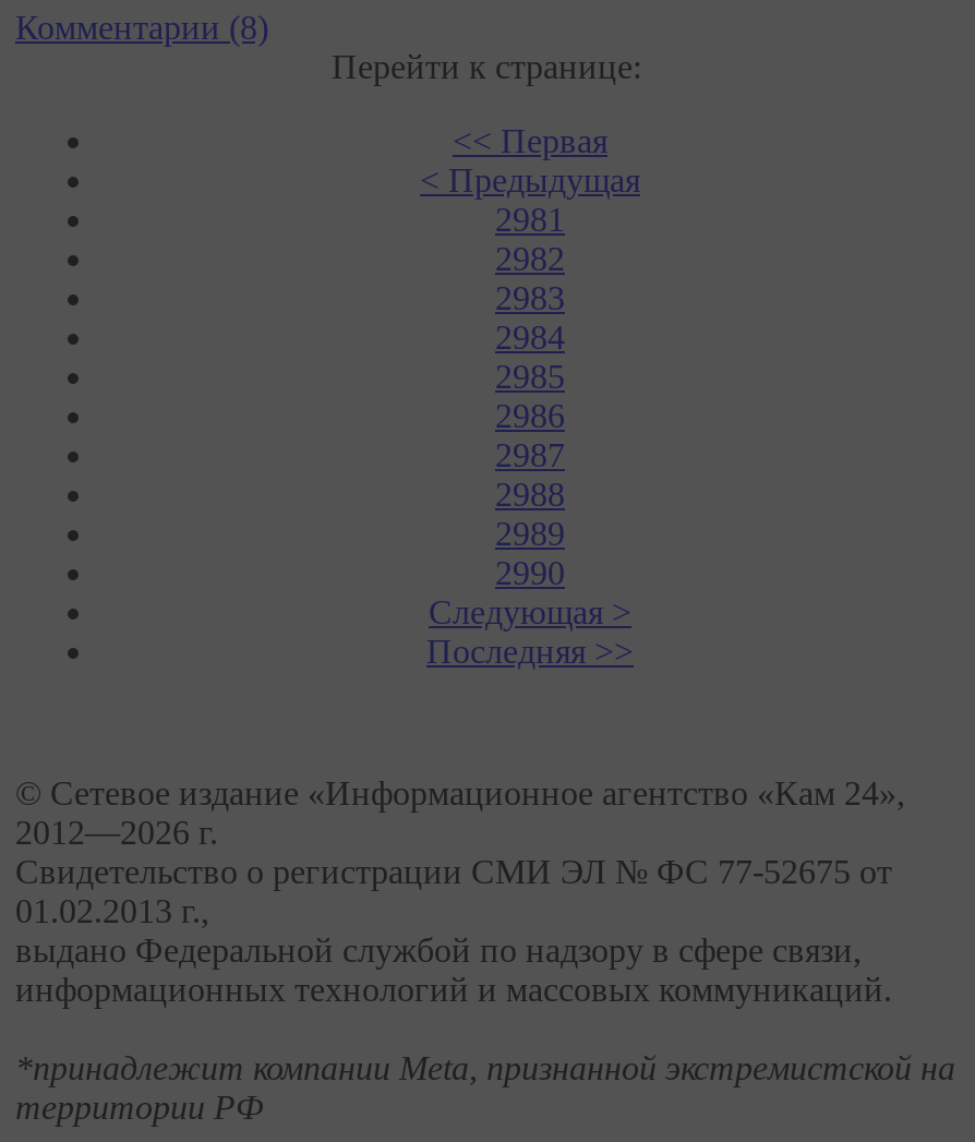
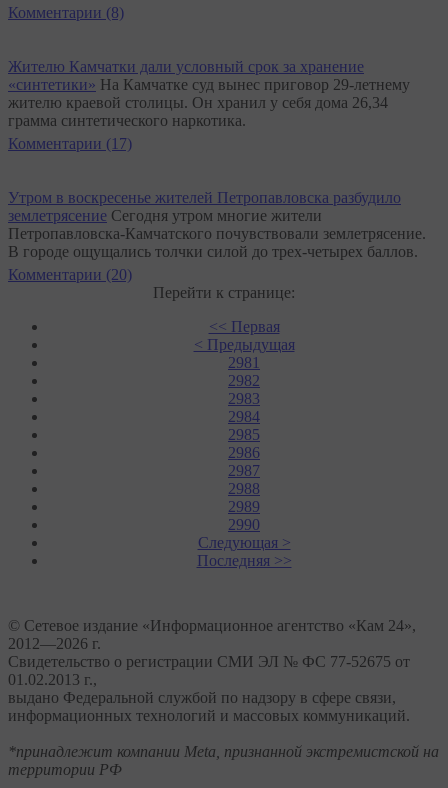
none -> [8,58,426,283] Жителю Камчатки дали условный срок за хранение | «синтетики» На Камчатке суд вынес приговор 29-летнему | жителю краевой столицы. Он хранил у себя дома 26,34 | грамма синтетического наркотика. | Комментарии (17) | Утром в воскресенье жителей Петропавловска разбудило | землетрясение Сегодня утром многие жители | Петропавловска-Камчатского почувствовали землетрясение. | В городе ощущались толчки силой до трех-четырех баллов. | Комментарии (20)

